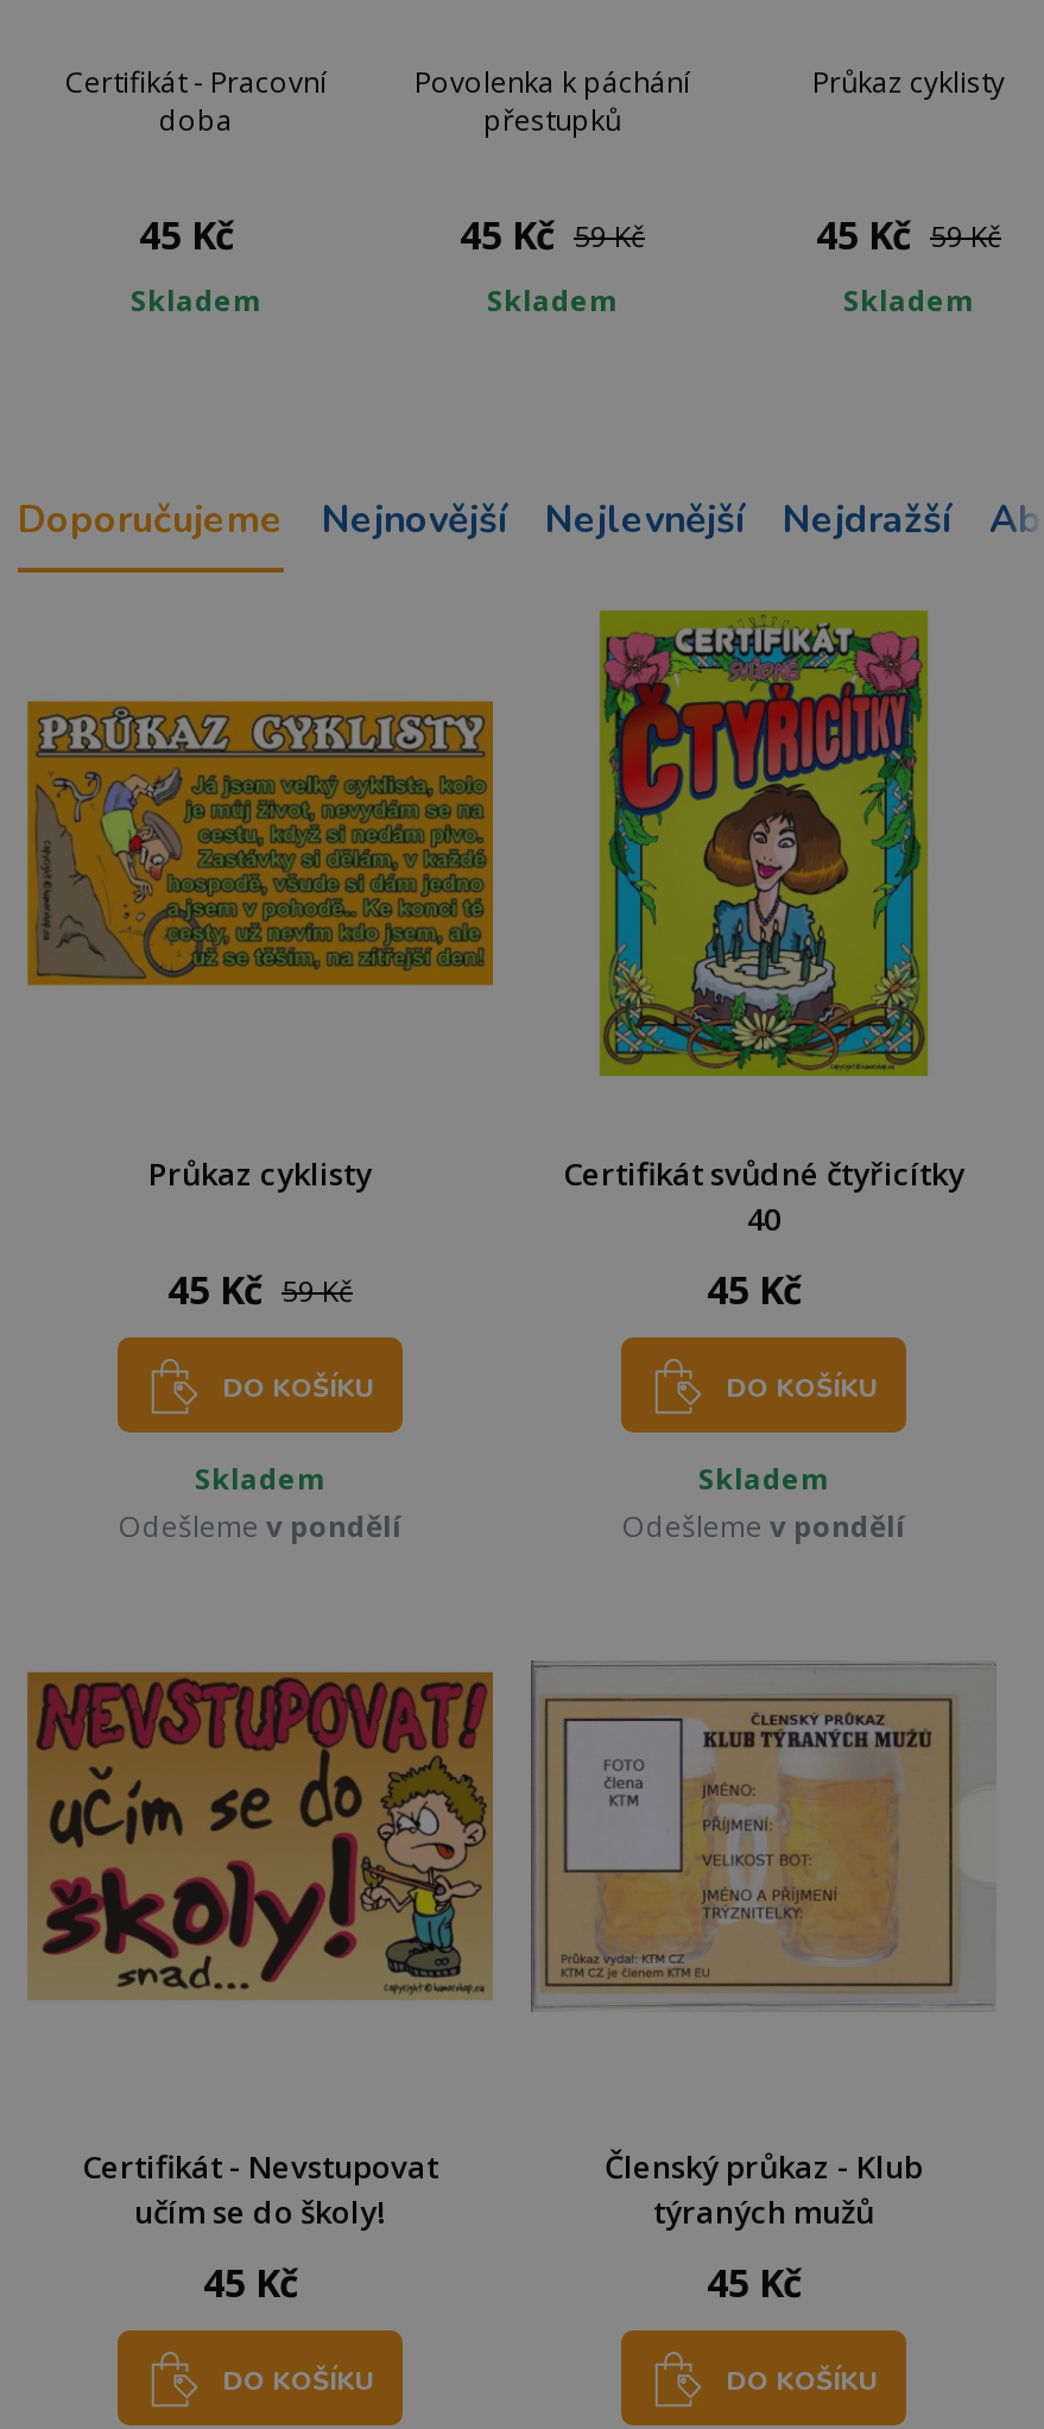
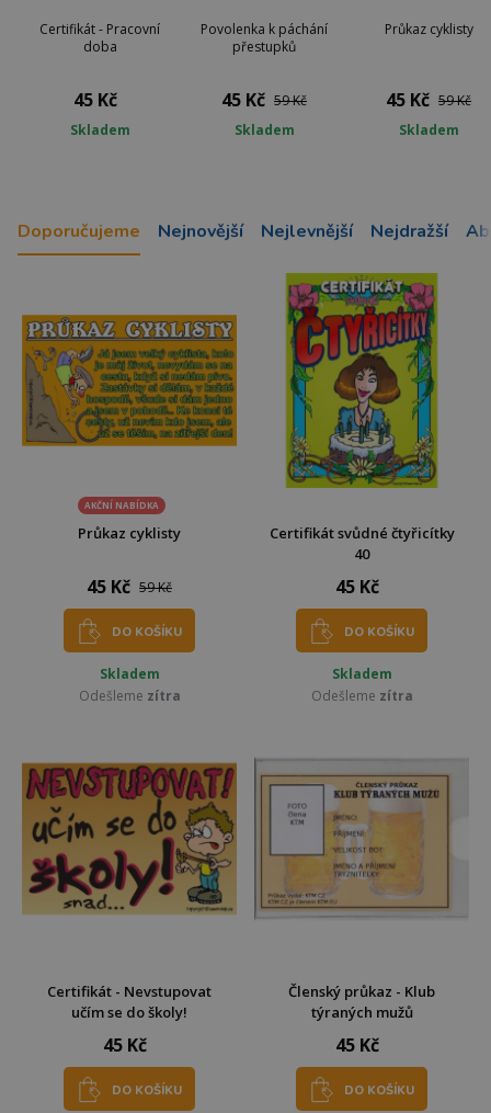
none -> [84,499,159,511] AKČNÍ NABÍDKA
[119,1507,401,1547] Odešleme v pondělí -> [78,687,180,705] Odešleme zítra
[622,1507,905,1547] Odešleme v pondělí -> [311,687,413,705] Odešleme zítra

